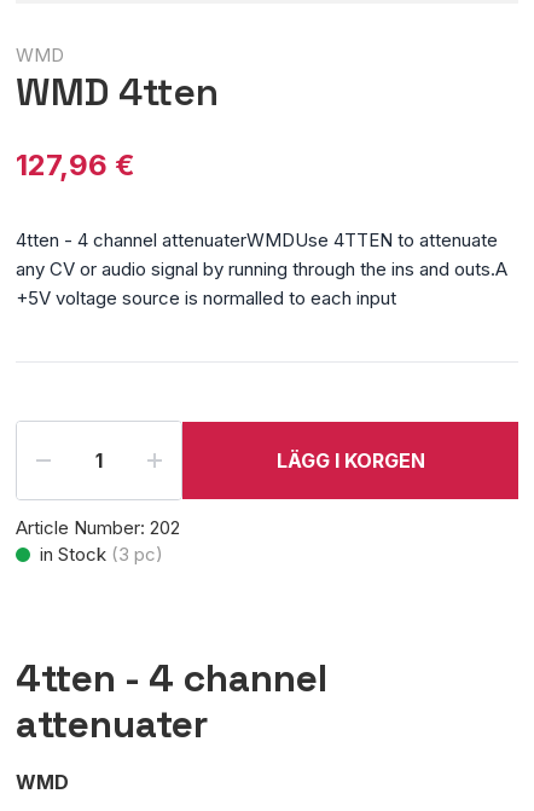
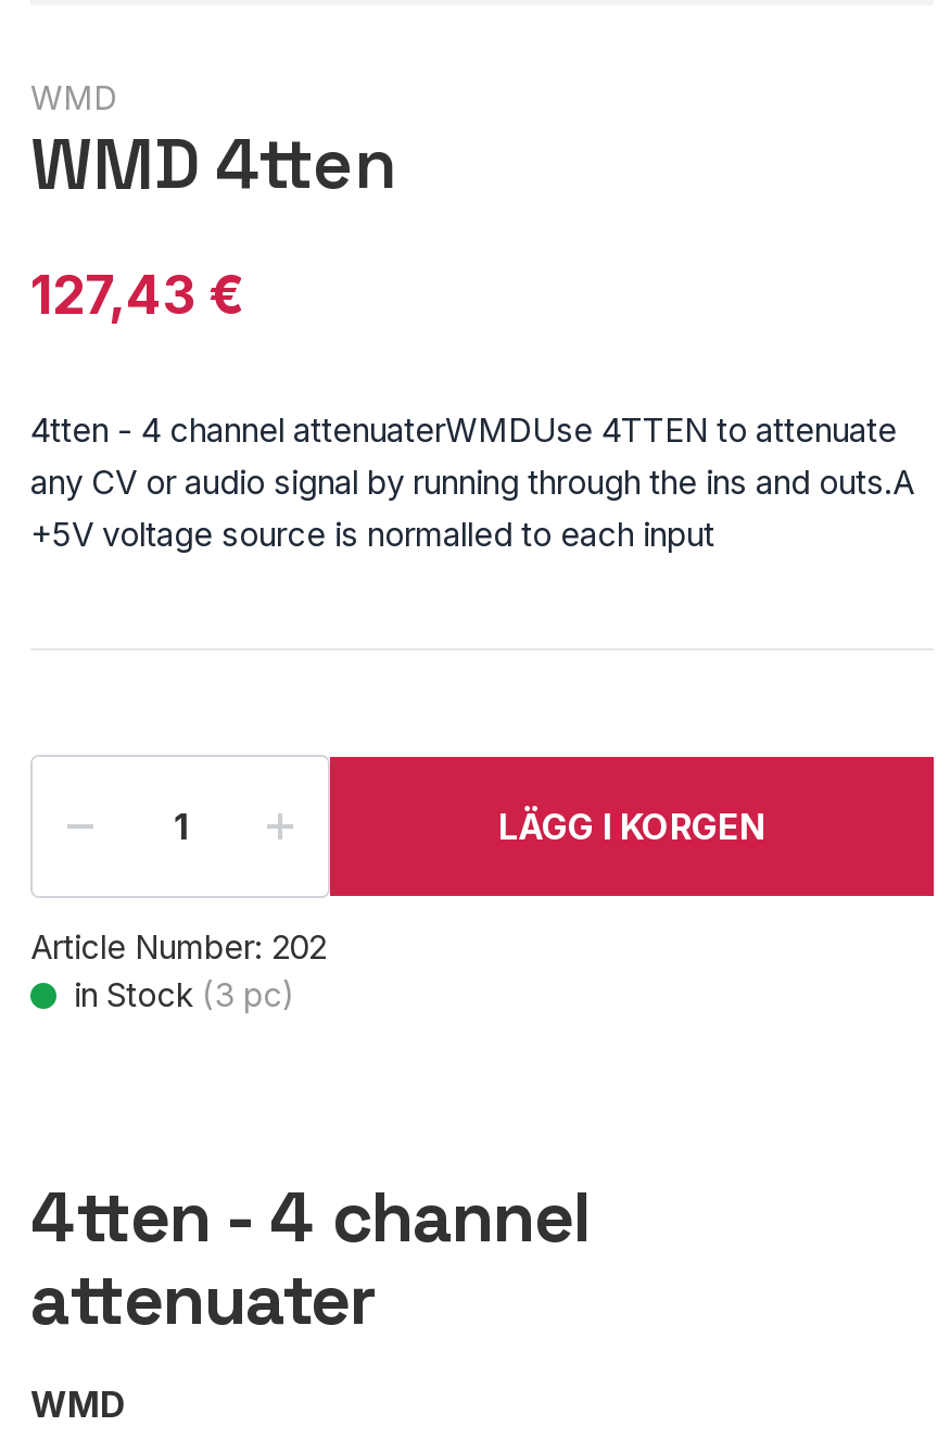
[16,147,135,183] 127,96 € -> [30,264,245,327] 127,43 €

